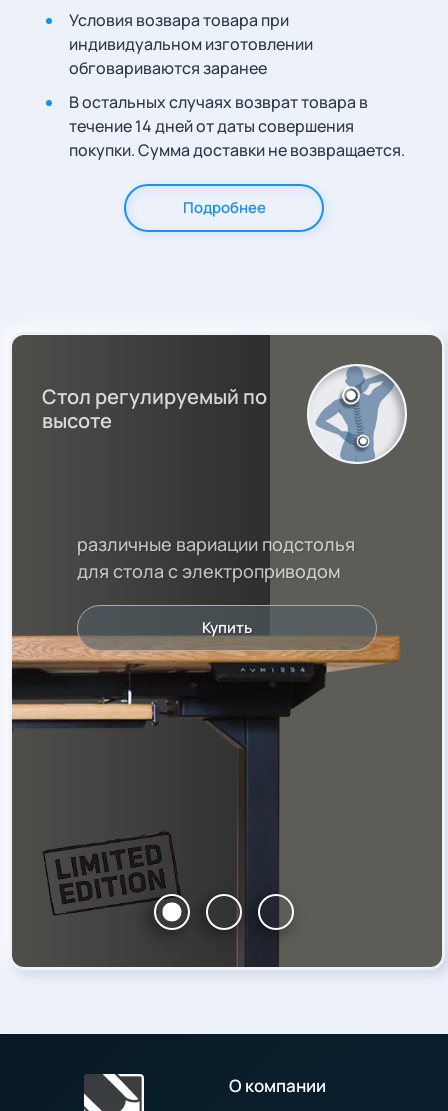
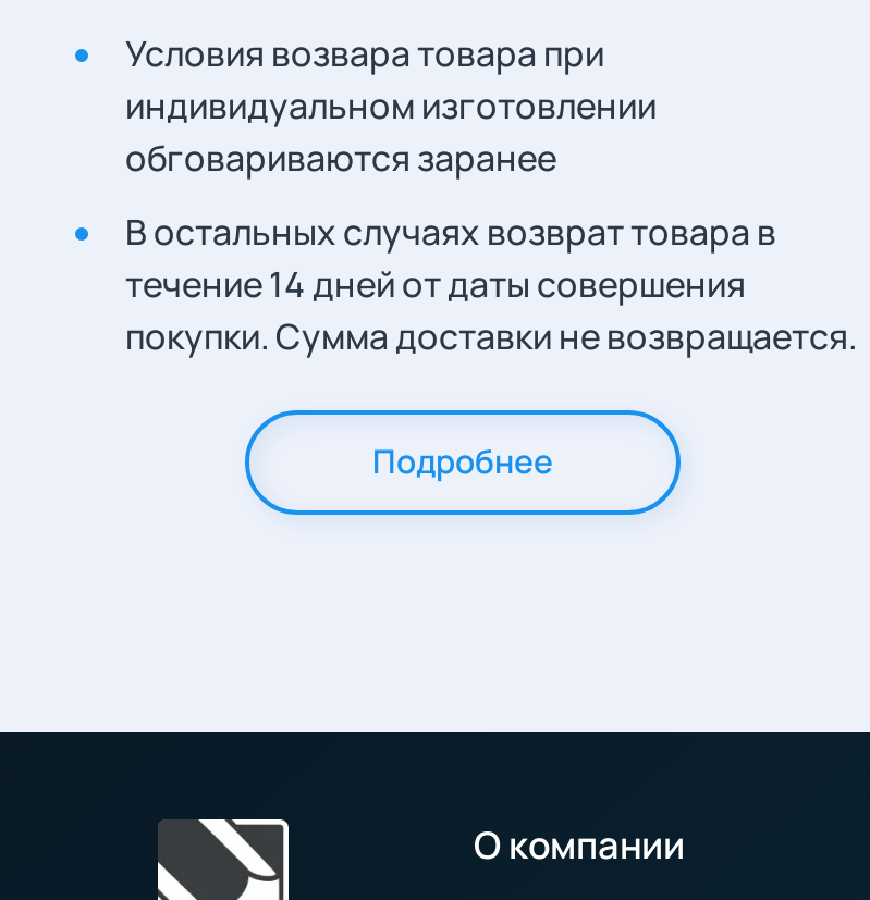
[11,334,443,968] [image] | различные вариации подстолья | для стола с электроприводом | Купить -> none
[42,383,267,434] Стол регулируемый по | высоте -> none

